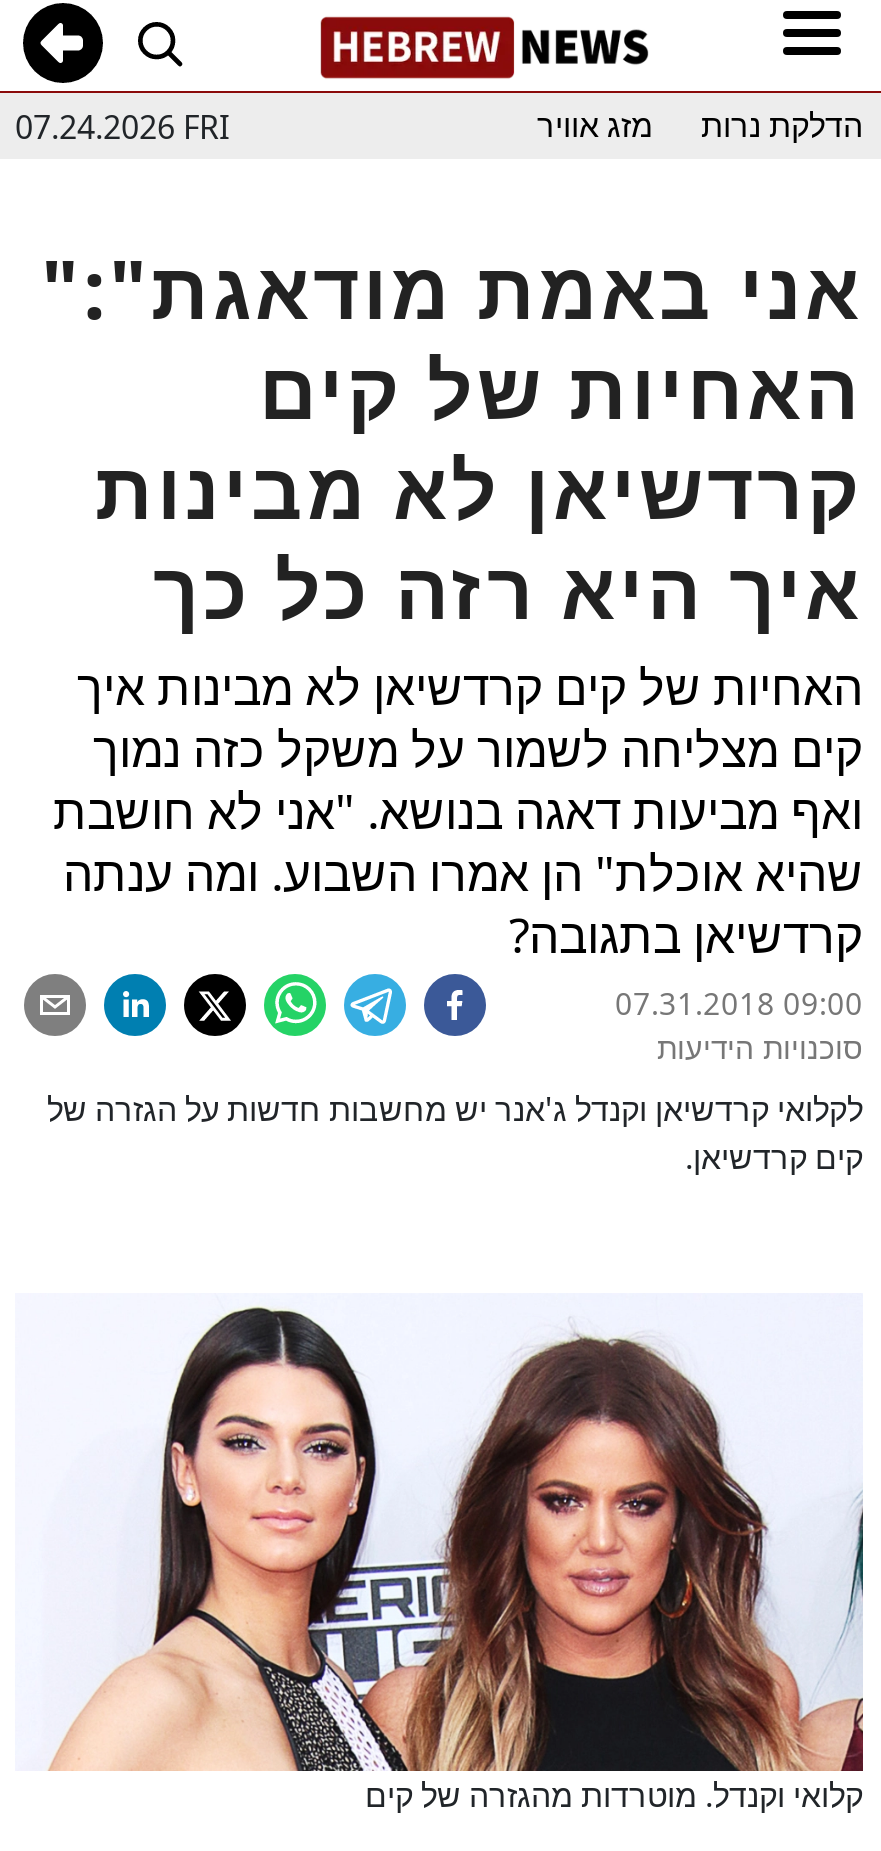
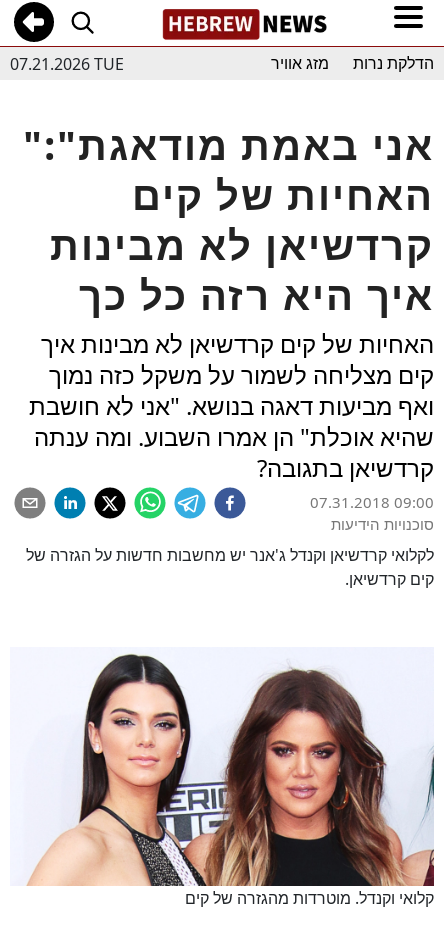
[15,104,229,148] 07.24.2026 FRI -> [10,52,124,74] 07.21.2026 TUE

